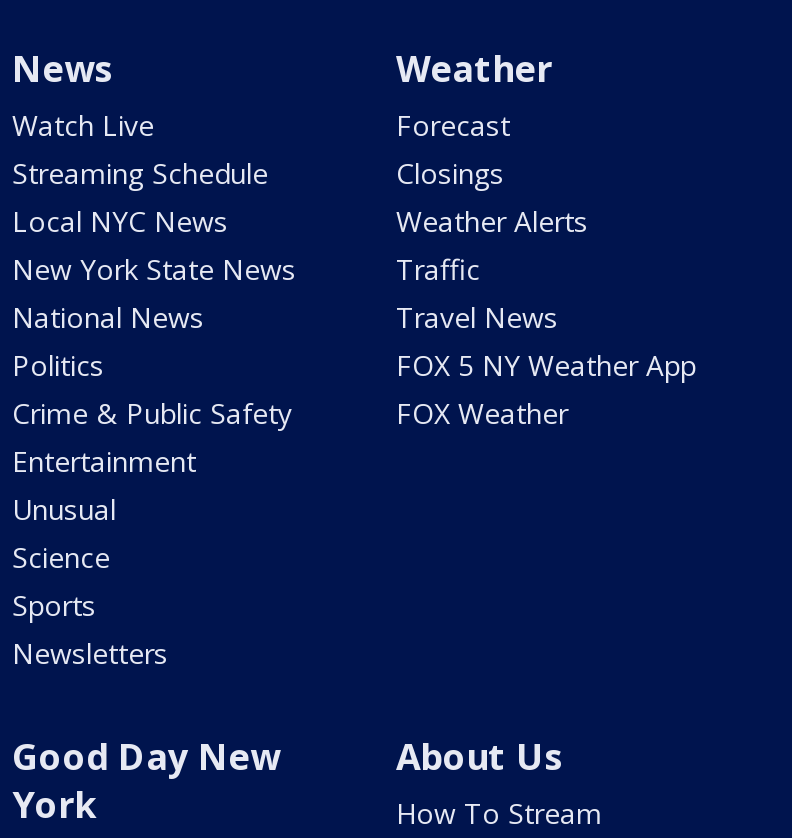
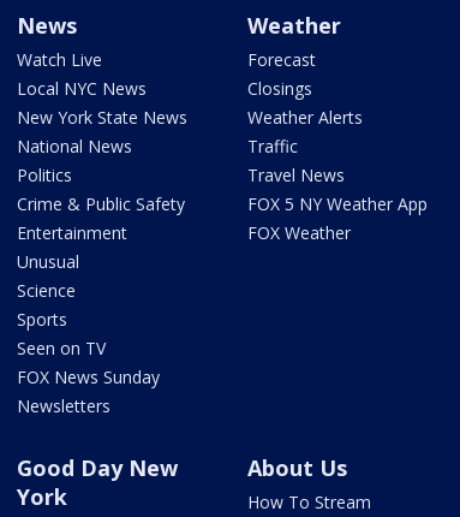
[12,154,268,192] Streaming Schedule -> none
moved [12,202,296,624] -> [17,77,187,331]: Local NYC News | New York State News | National News | ... | Science | Sports
none -> [17,337,160,388] Seen on TV | FOX News Sunday

